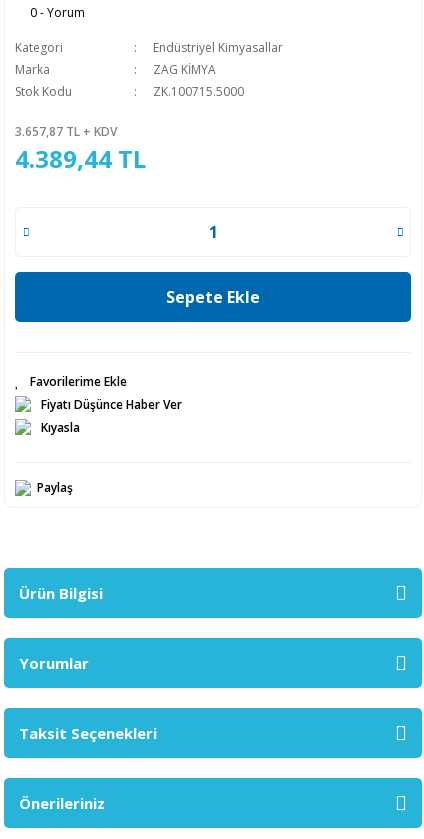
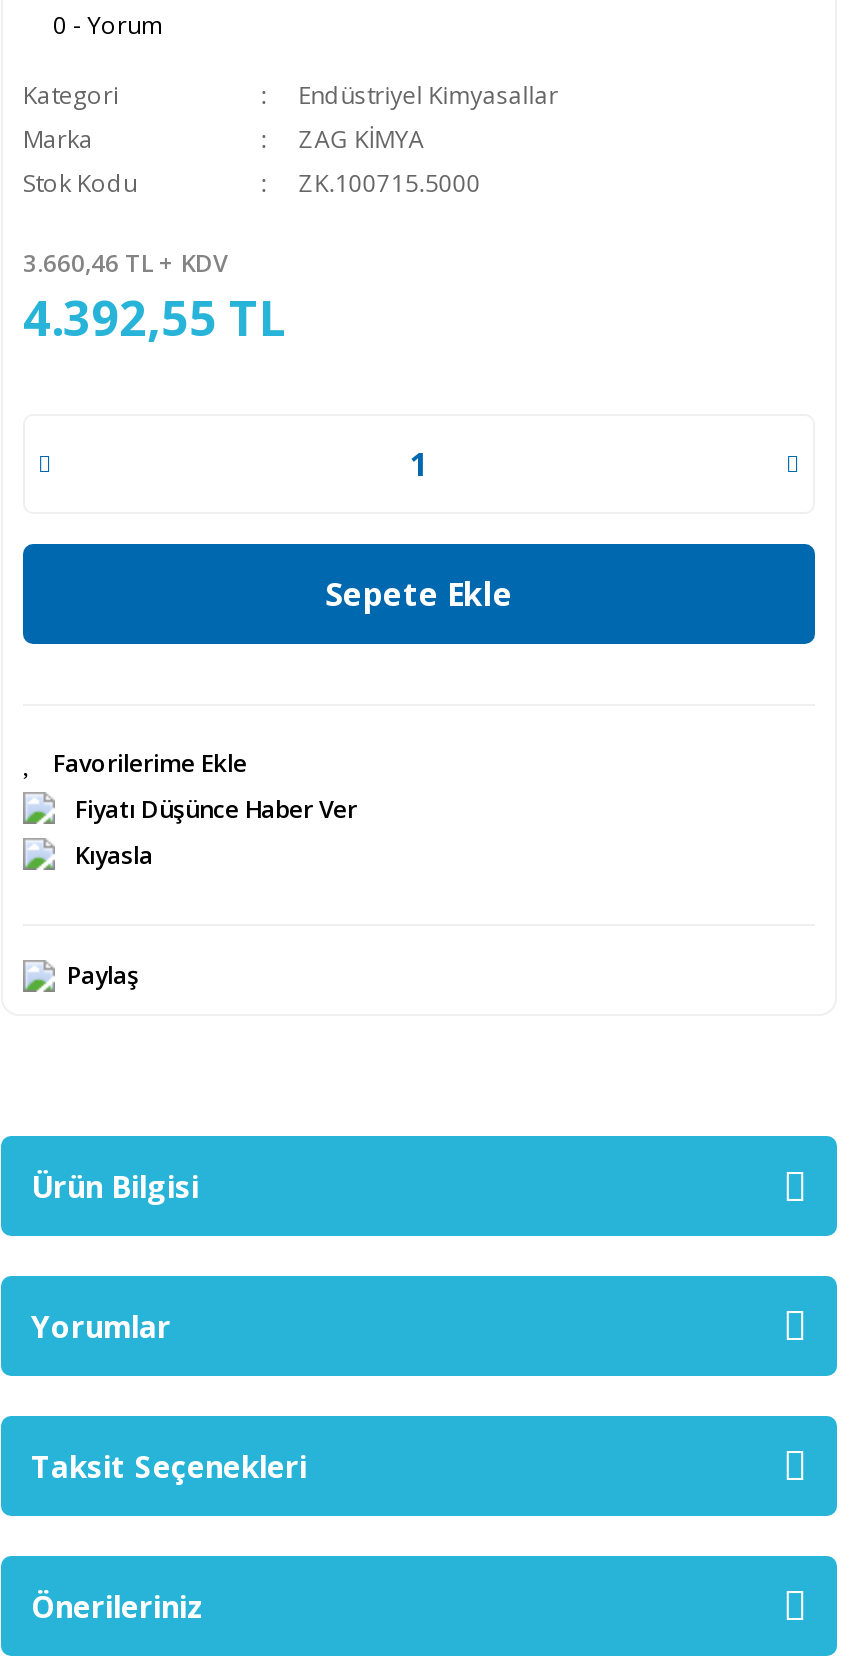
[15,123,117,140] 3.657,87 TL + KDV -> [23,246,227,280] 3.660,46 TL + KDV
[15,142,146,175] 4.389,44 TL -> [23,284,285,350] 4.392,55 TL

